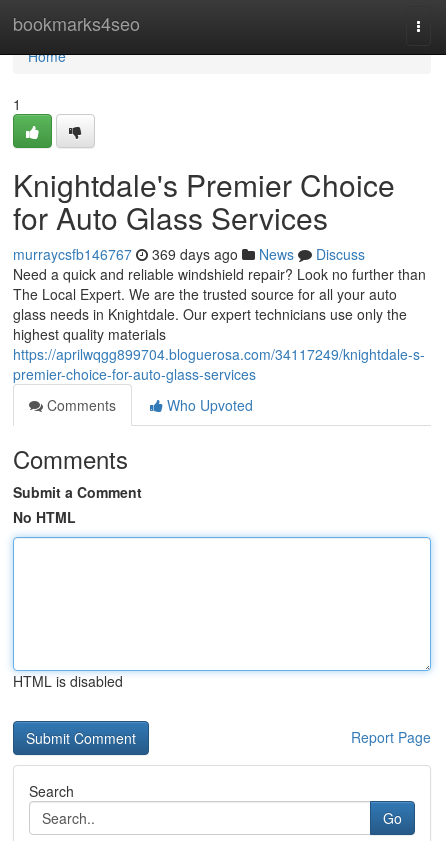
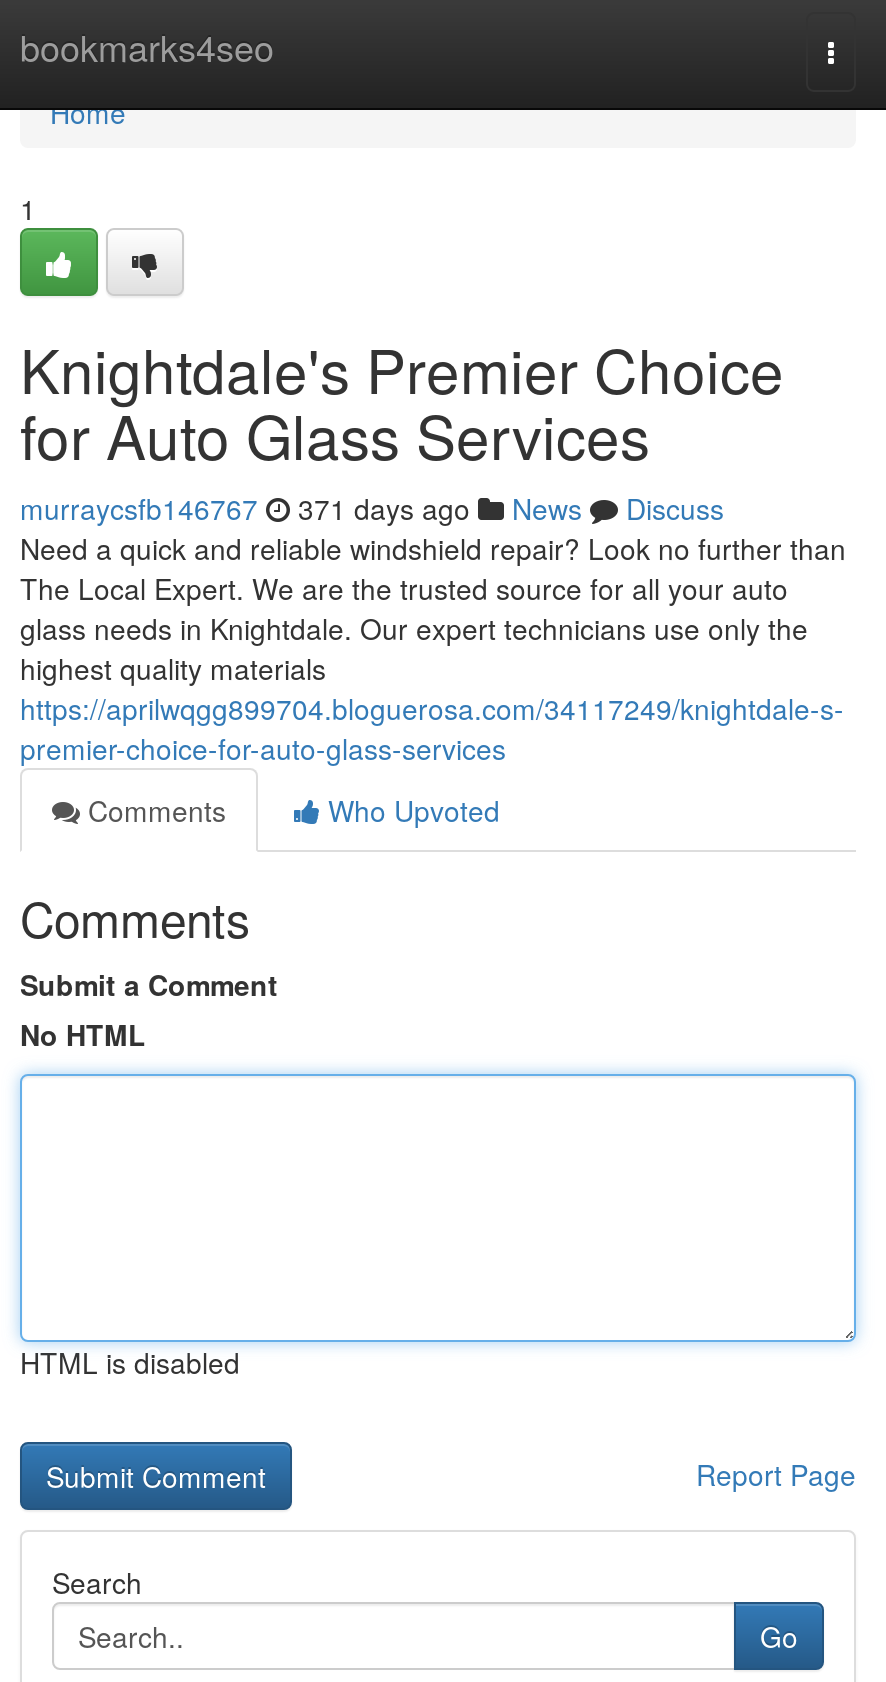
[13,244,365,264] murraycsfb146767 369 days ago News Discuss -> [20,488,724,528] murraycsfb146767 371 days ago News Discuss

